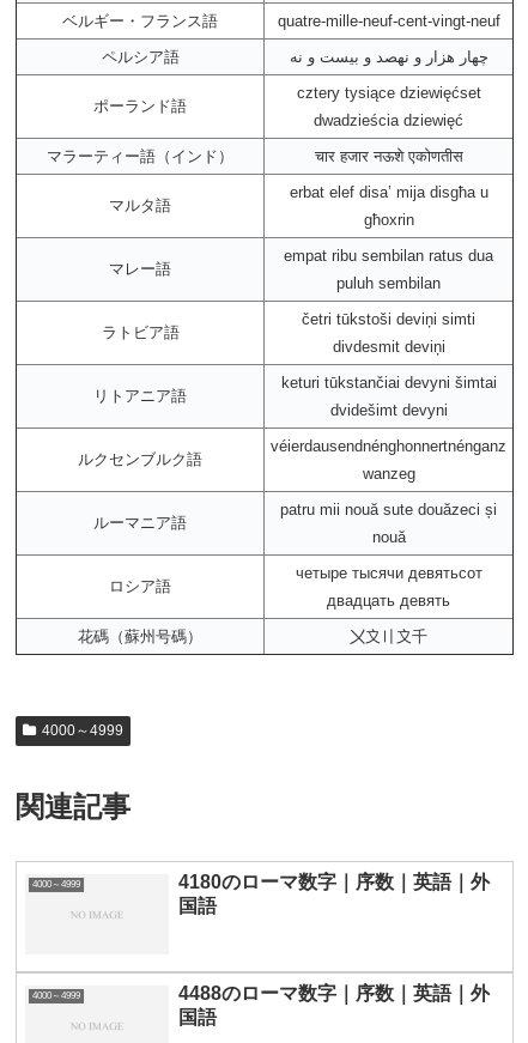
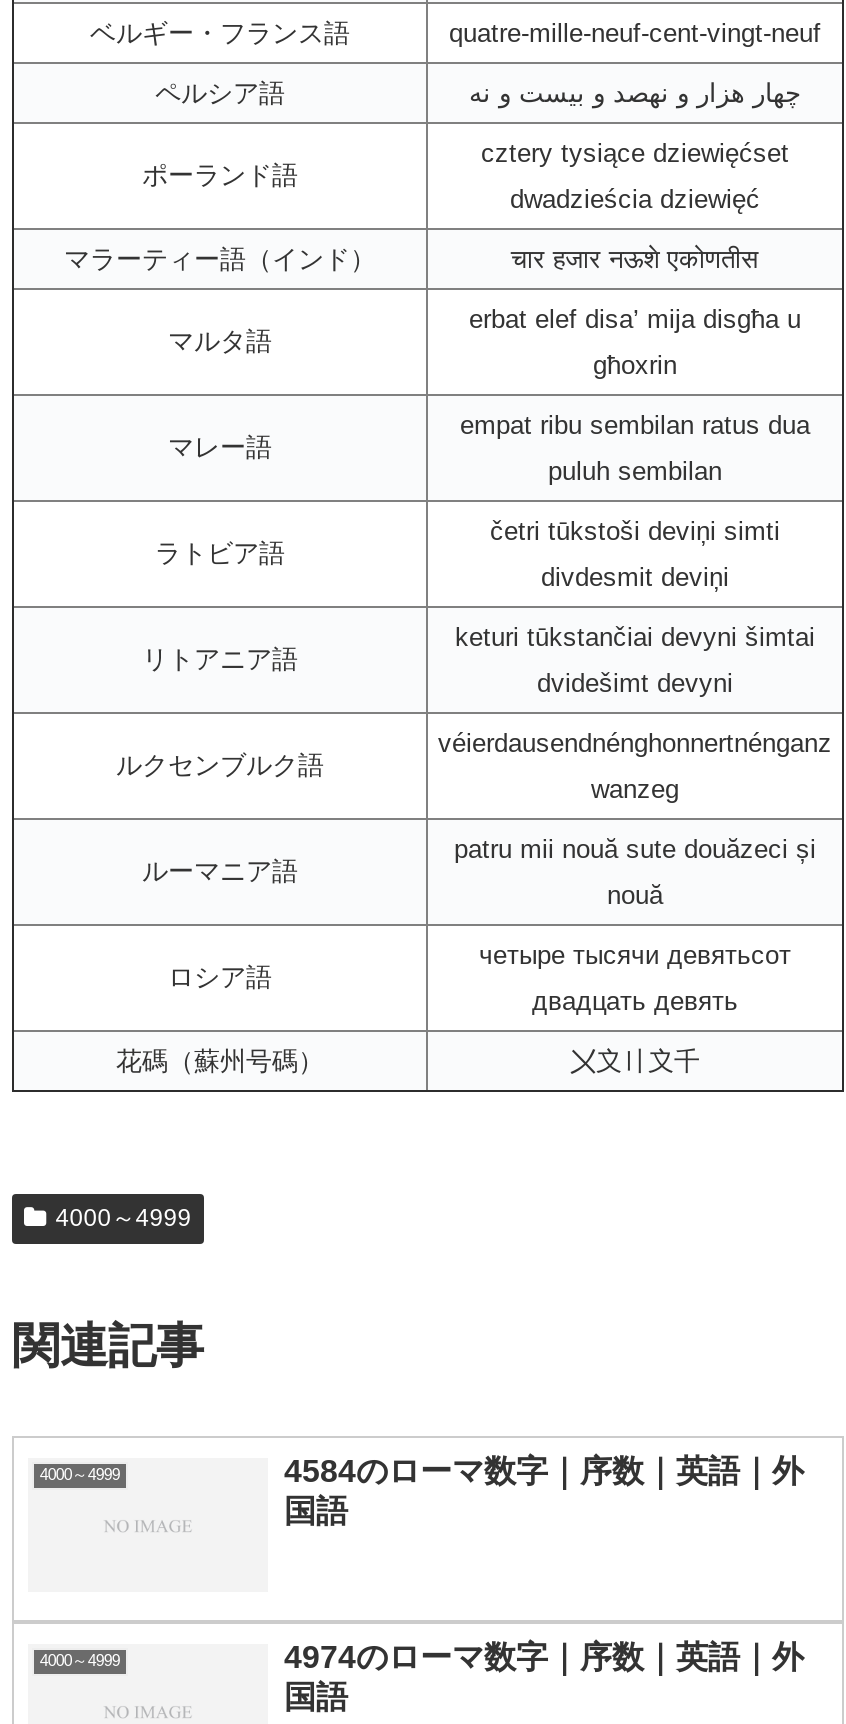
[178,872,490,892] 4180のローマ数字｜序数｜英語｜外 -> [284,1454,804,1488] 4584のローマ数字｜序数｜英語｜外
[178,983,490,1003] 4488のローマ数字｜序数｜英語｜外 -> [284,1640,804,1674] 4974のローマ数字｜序数｜英語｜外

